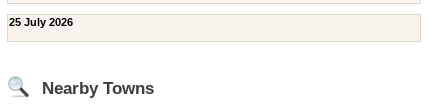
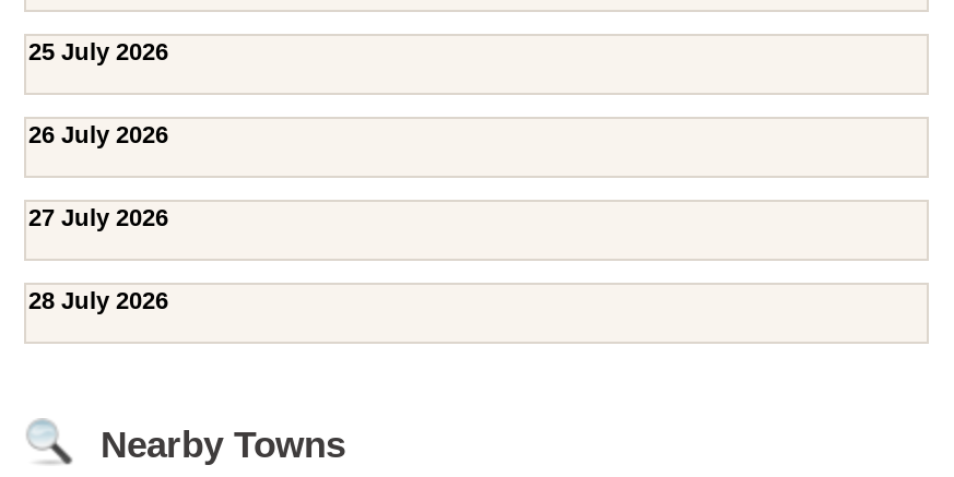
none -> [28,121,168,313] 26 July 2026 | 27 July 2026 | 28 July 2026

